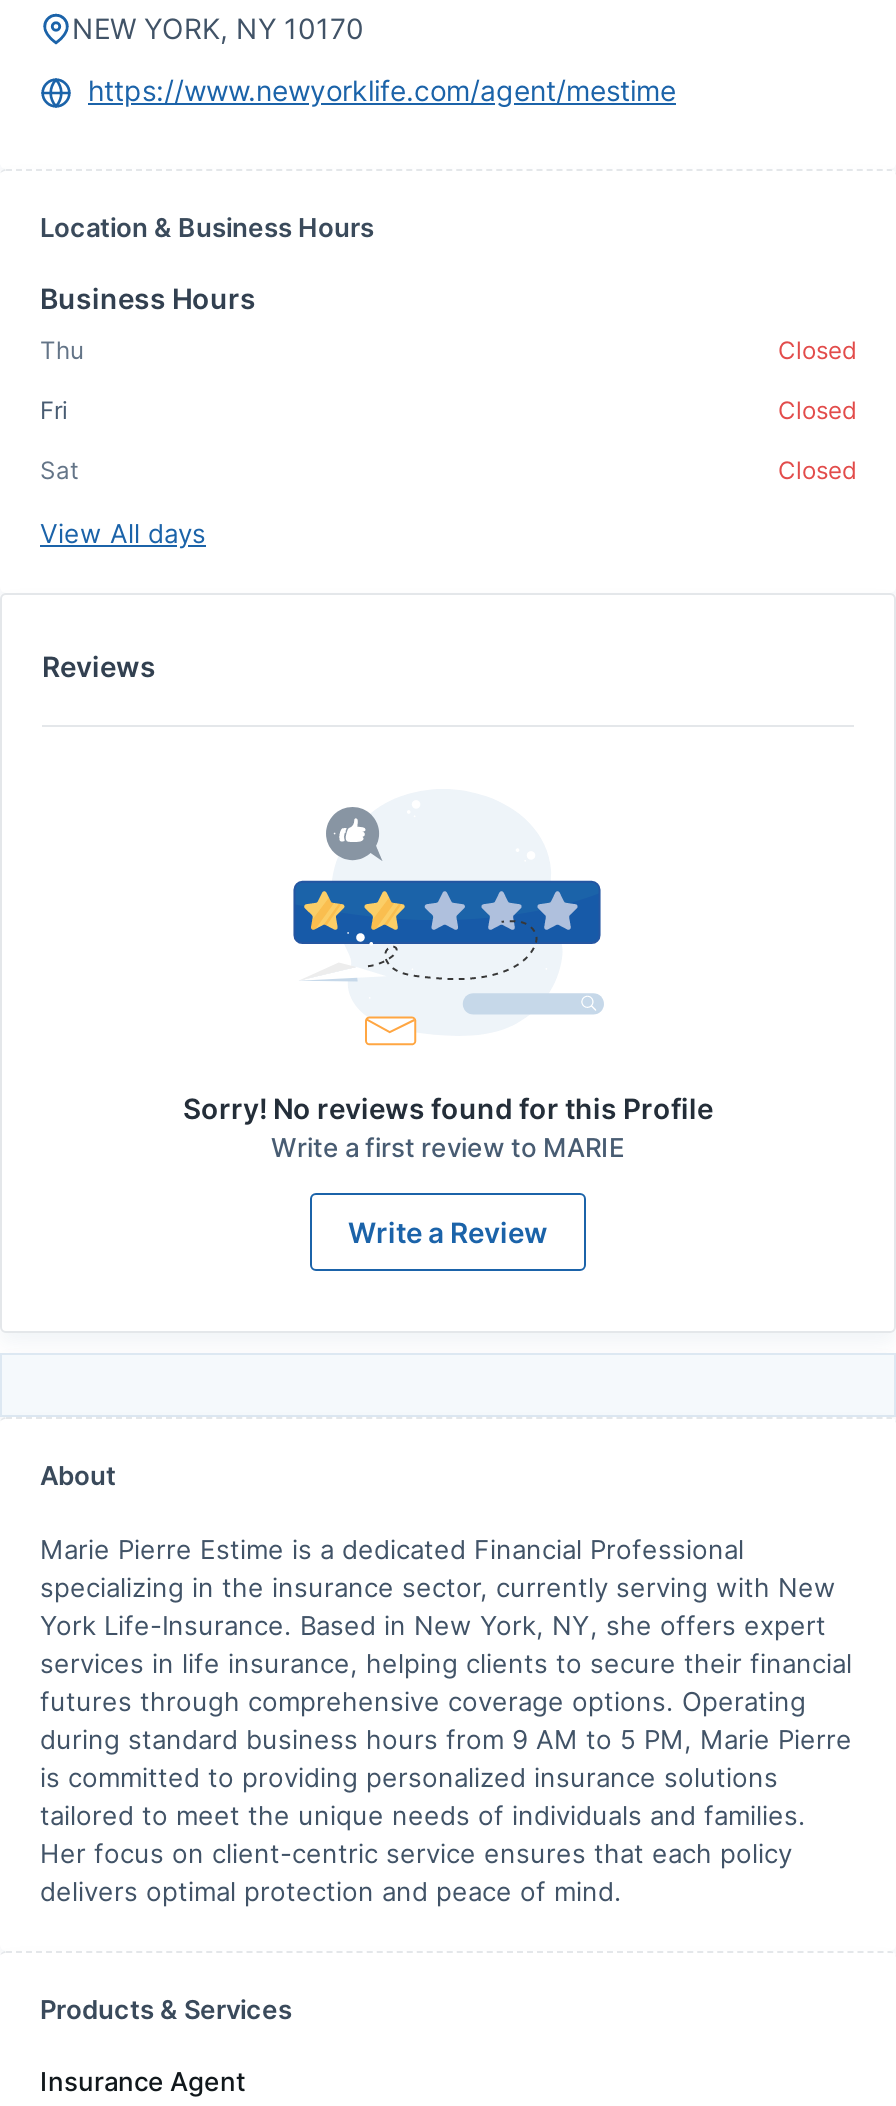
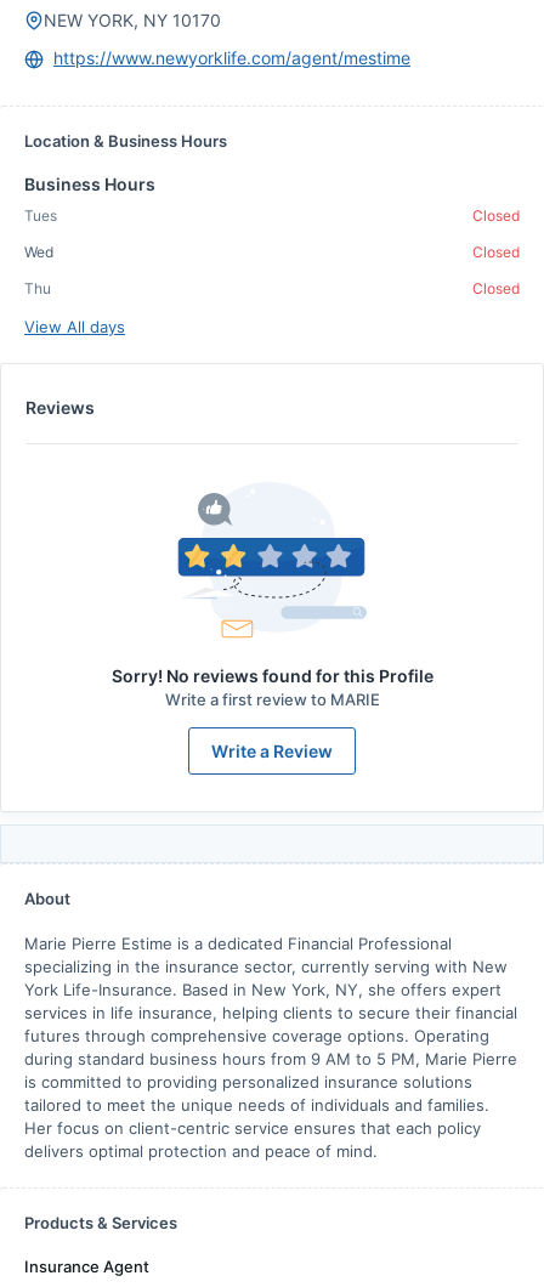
moved [40,335,84,365] -> [24,279,51,297]: Thu
none -> [24,206,57,225] Tues
[40,395,68,425] Fri -> [24,243,53,261] Wed
[40,455,78,485] Sat -> none

